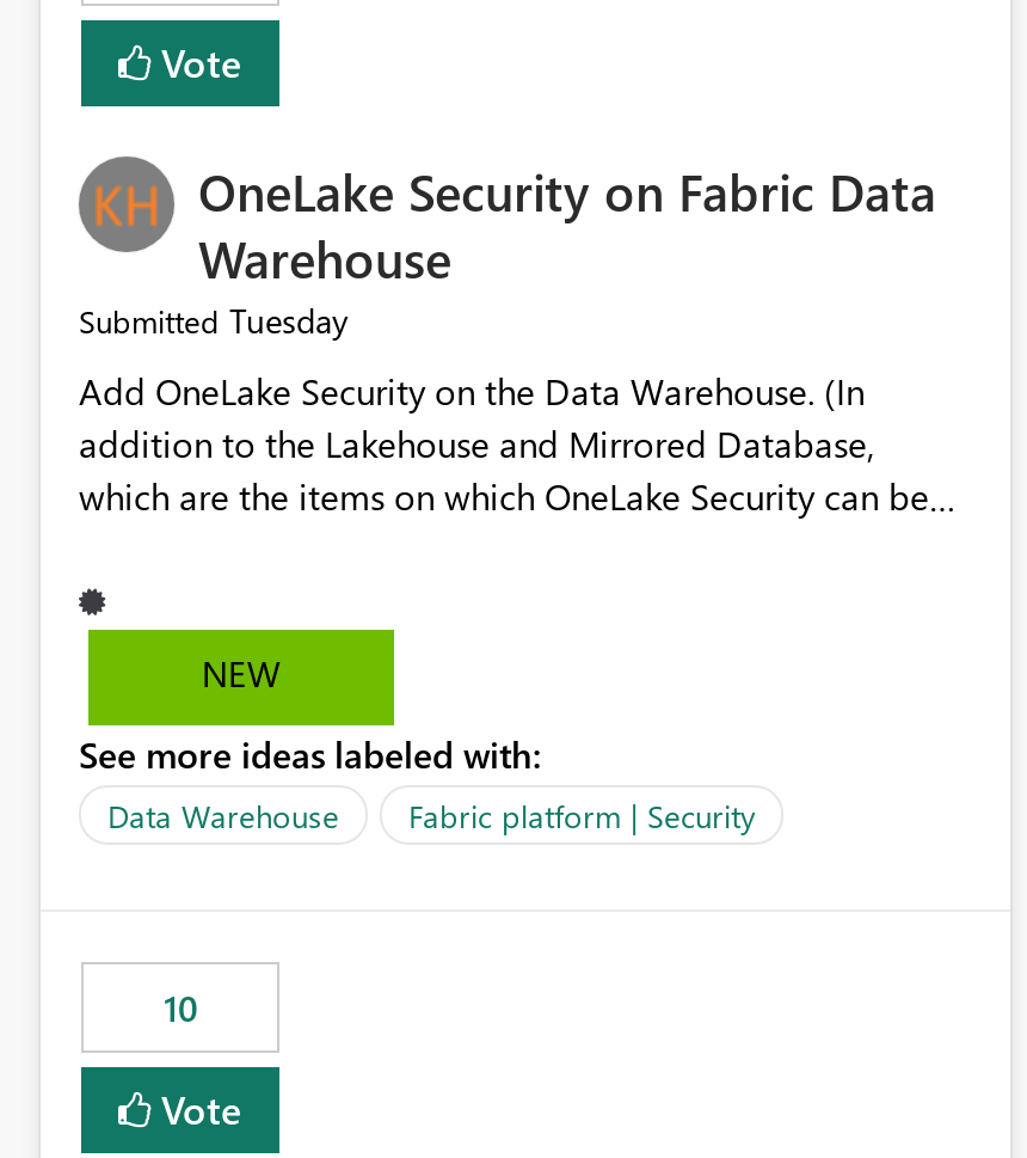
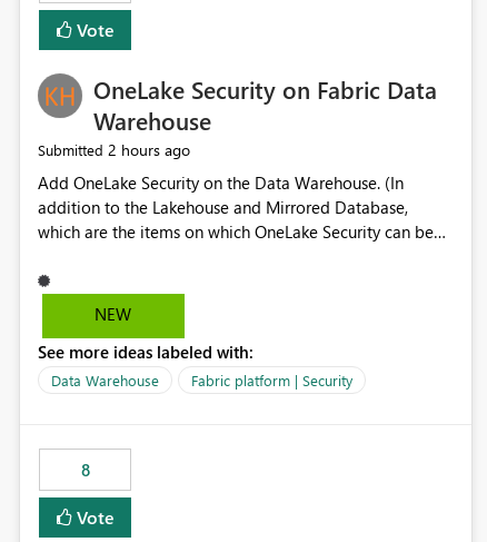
[79,299,349,344] Submitted Tuesday -> [38,140,190,161] Submitted 2 hours ago
[164,984,197,1032] 10 -> [81,459,90,481] 8

